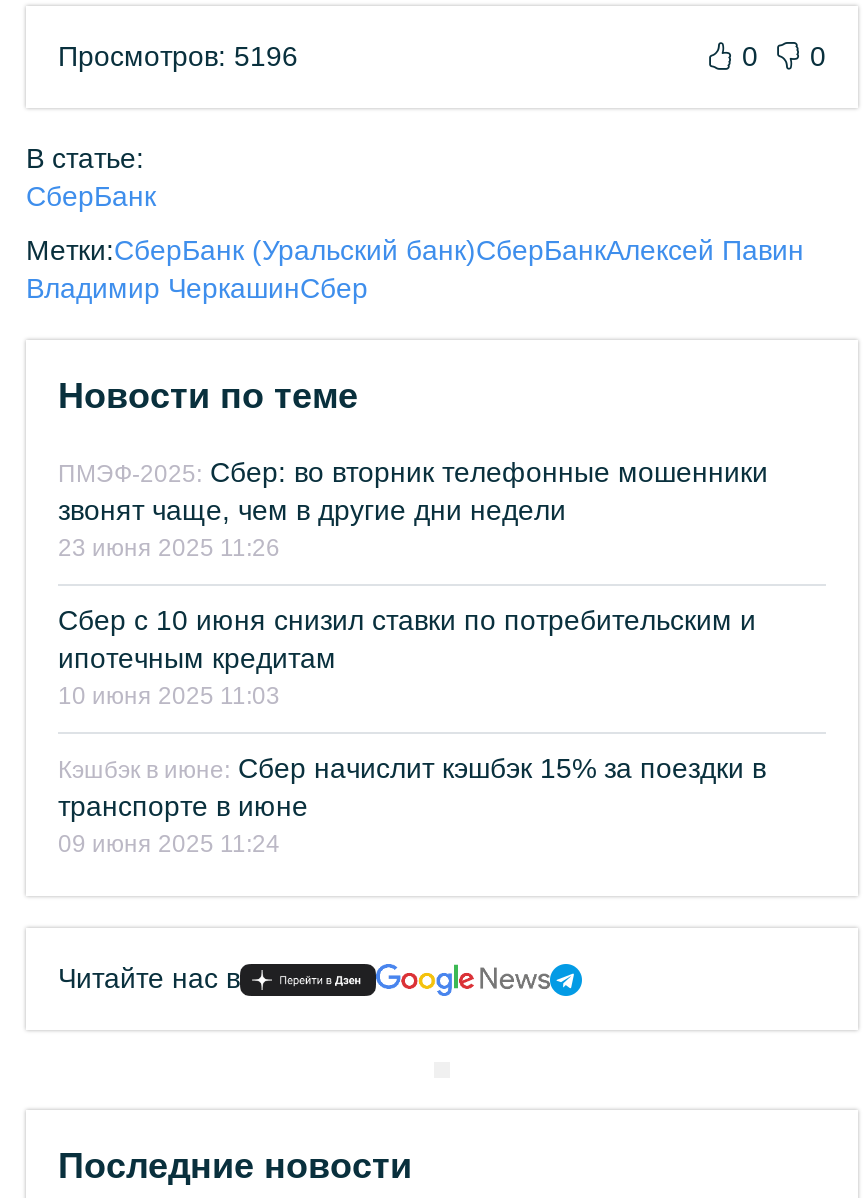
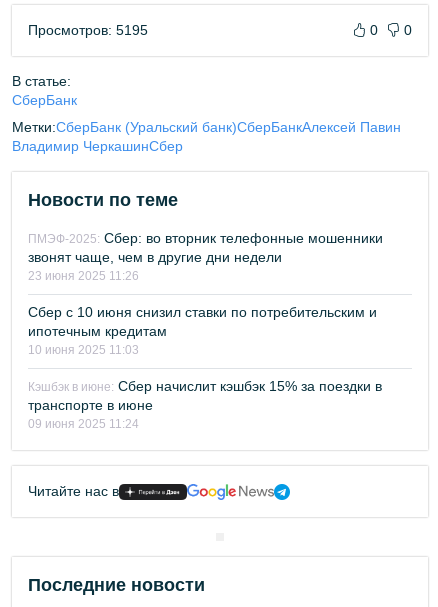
[58,40,298,72] Просмотров: 5196 -> [28,22,148,38] Просмотров: 5195

